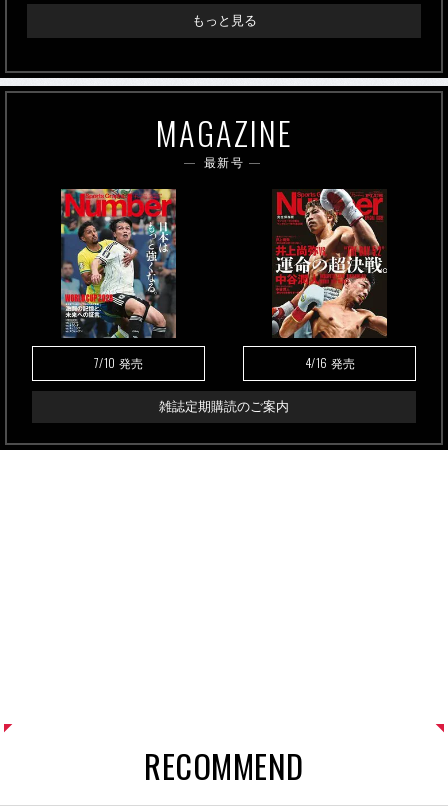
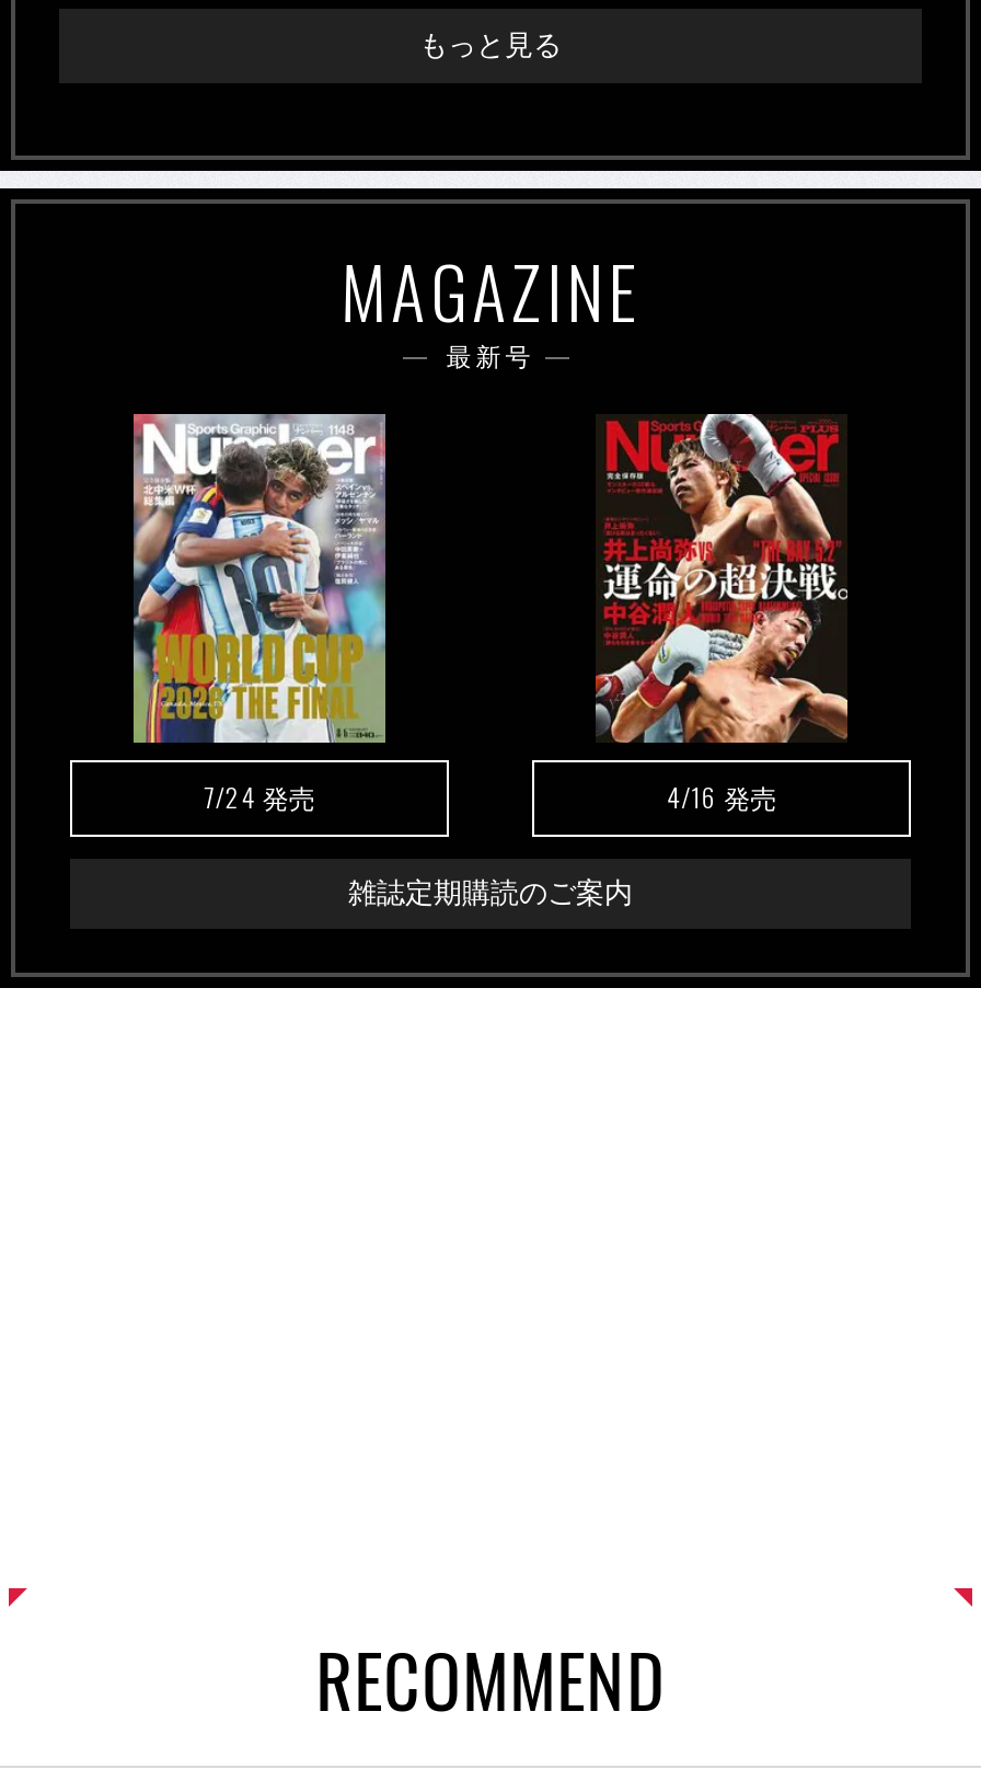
[61,188,176,371] [image] | 7/10発売 -> [131,413,388,814] [image] | 7/24発売

